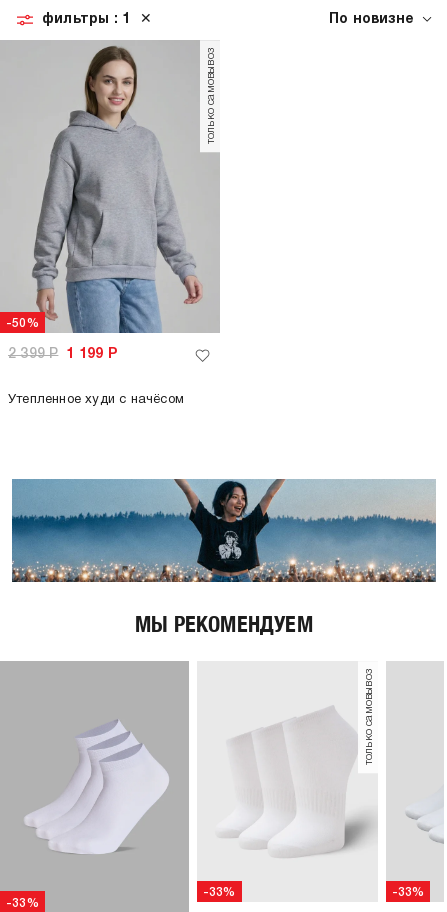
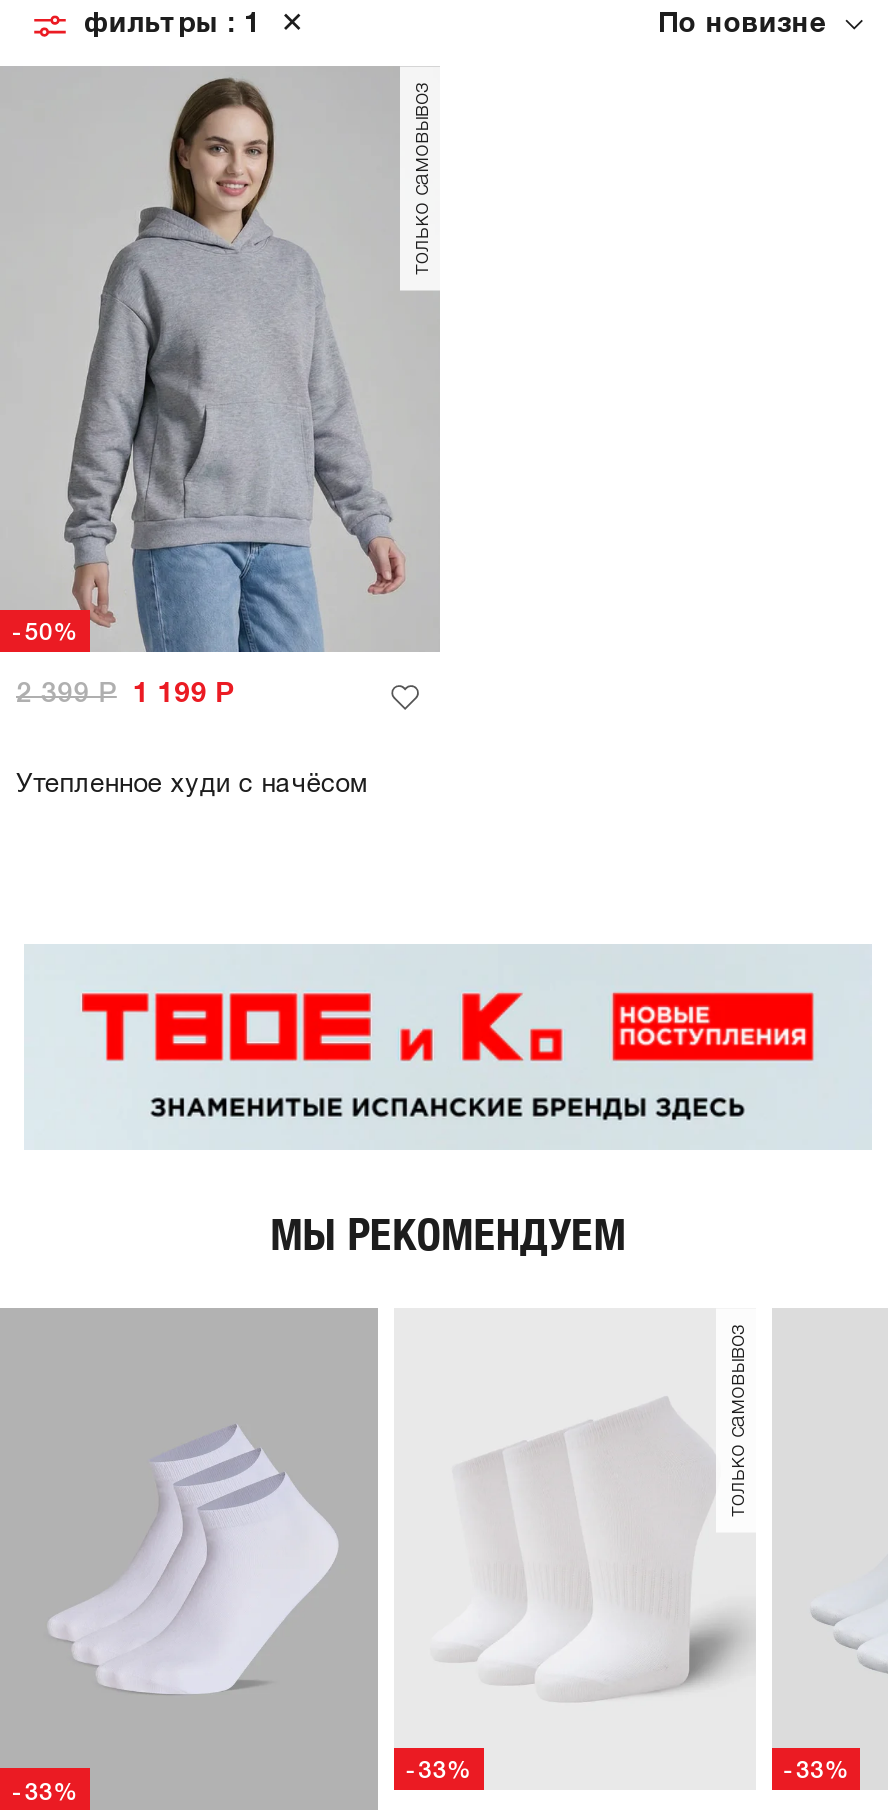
[11,478,436,583] [image] -> [24,944,870,1150] [image]

